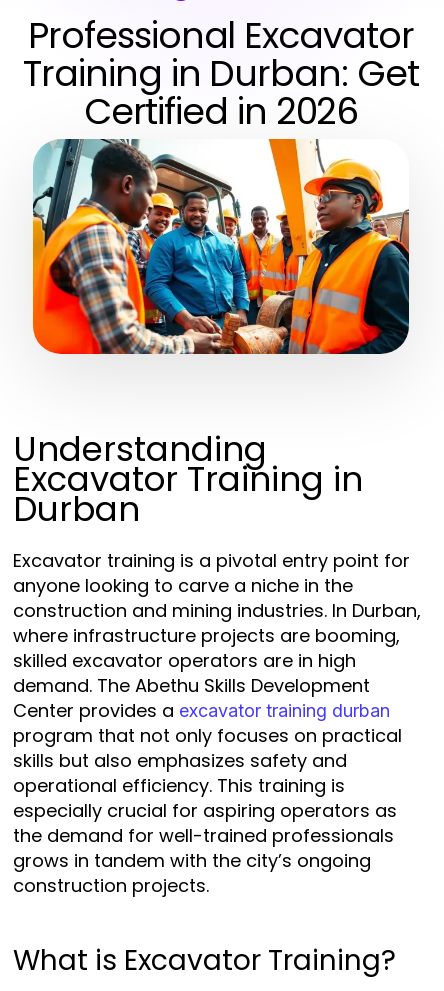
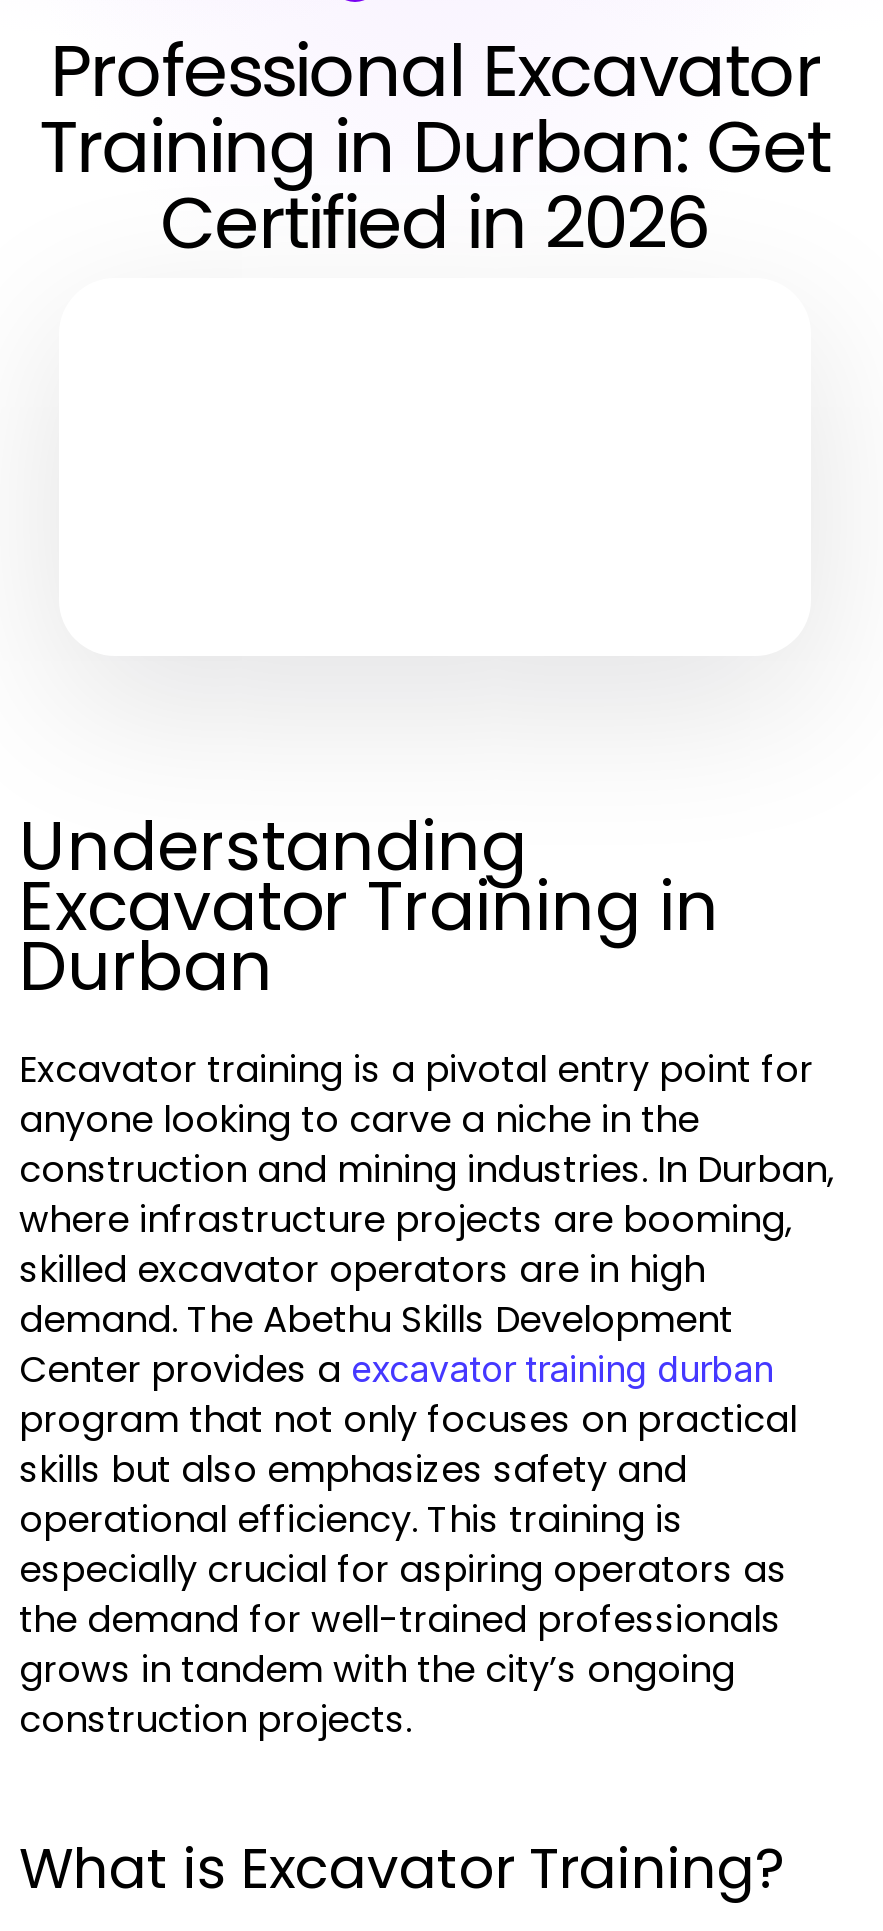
[32,138,410,355] [image] -> none

